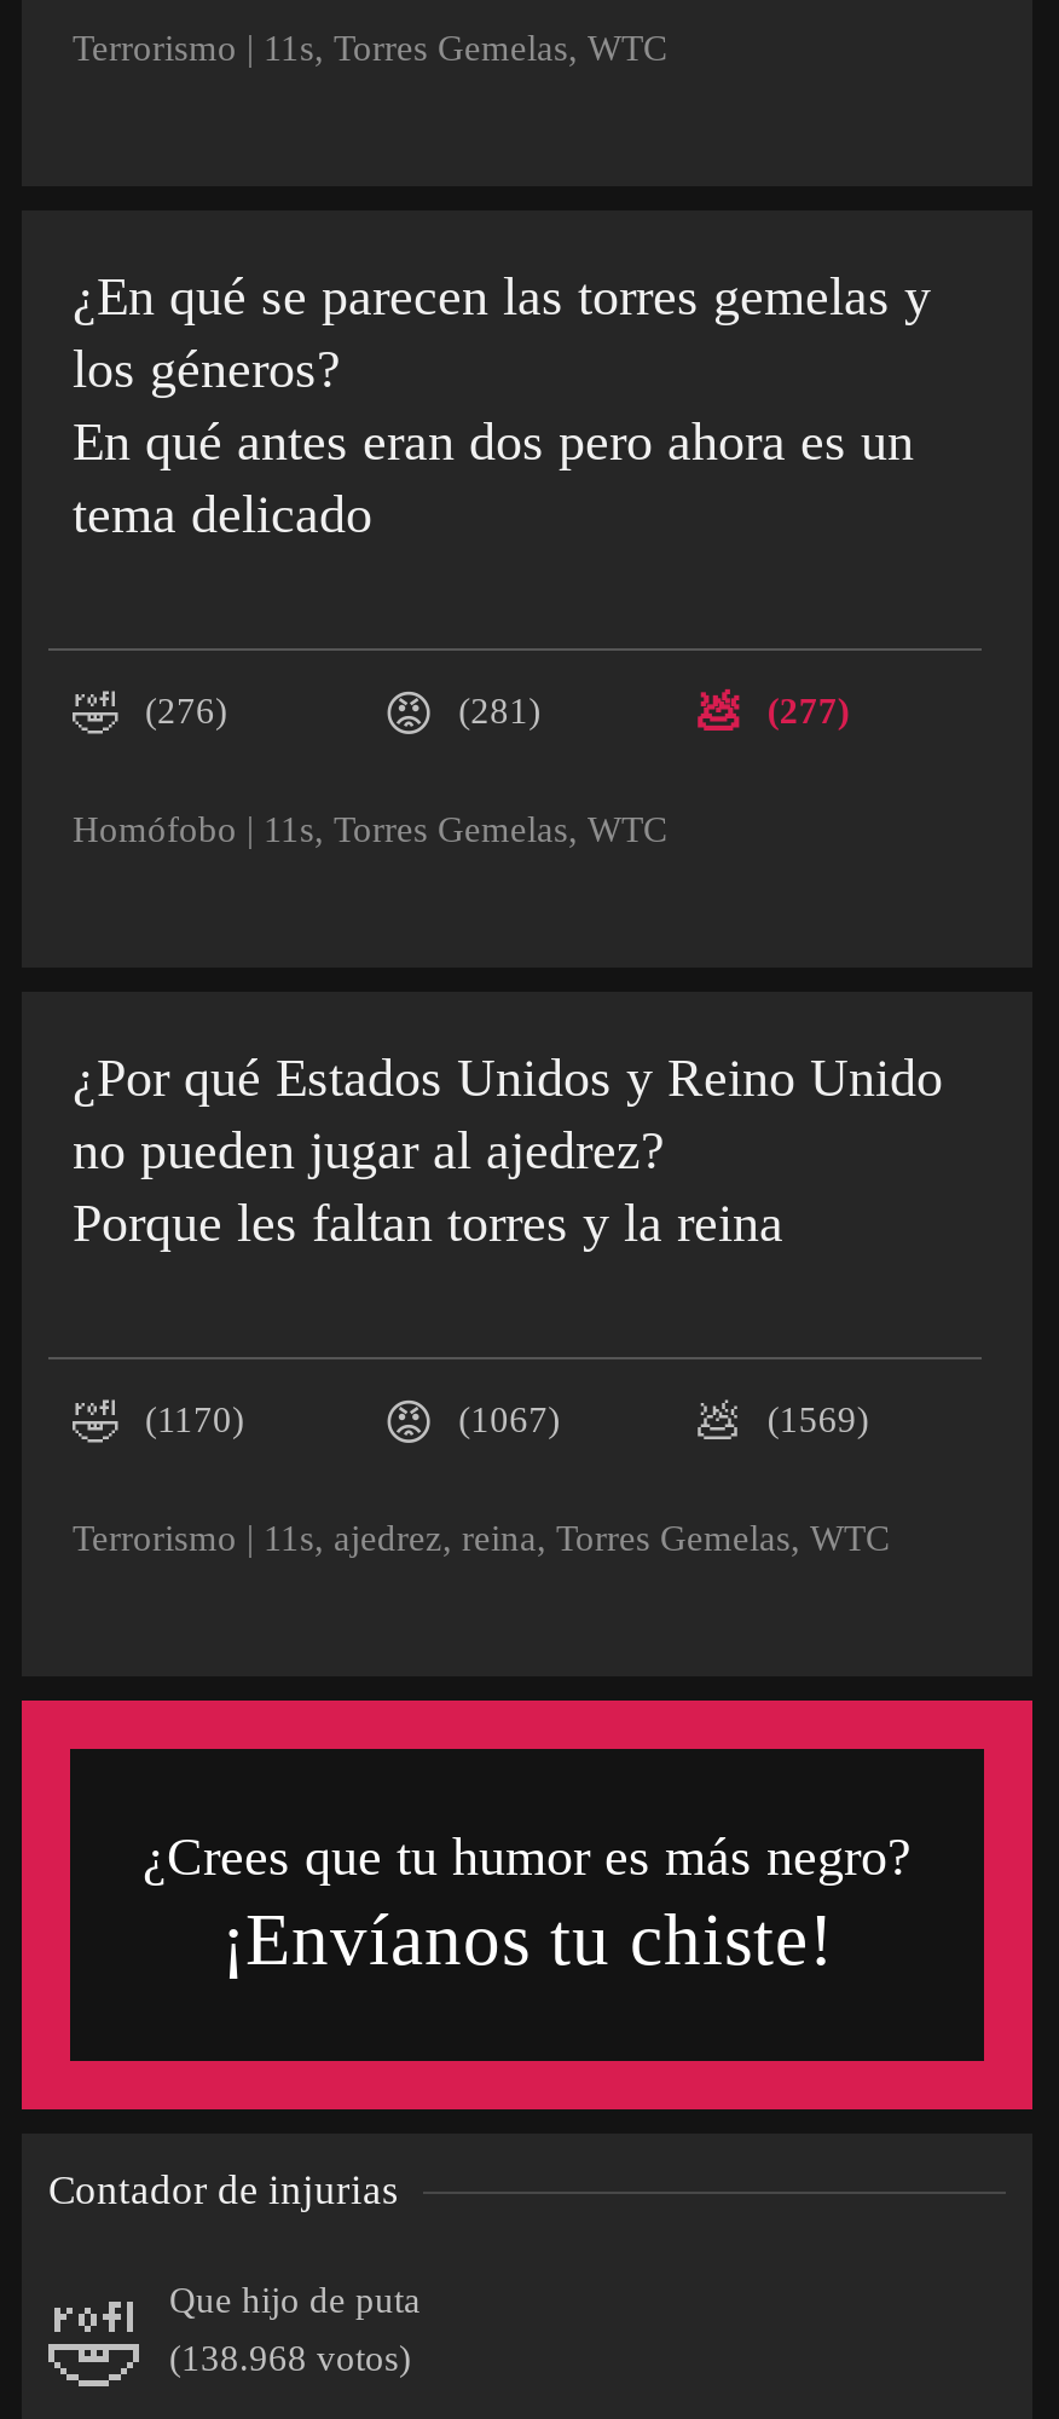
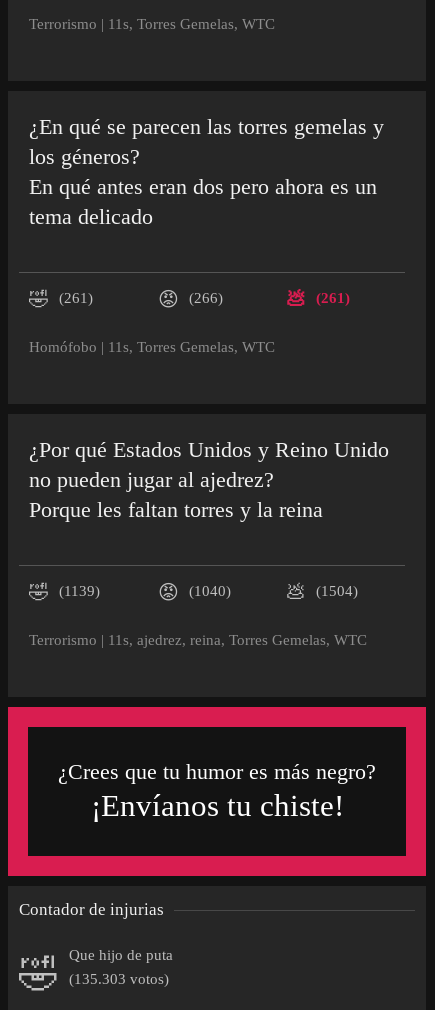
[145,692,227,731] (276) -> [59,290,93,306] (261)
[459,692,541,731] (281) -> [189,290,223,306] (266)
[767,692,849,731] (277) -> [316,290,350,306] (261)
[145,1401,244,1439] (1170) -> [59,583,100,599] (1139)
[459,1401,560,1439] (1067) -> [189,583,231,599] (1040)
[767,1401,869,1439] (1569) -> [316,583,358,599] (1504)
[169,2339,411,2378] (138.968 votos) -> [69,971,169,987] (135.303 votos)

